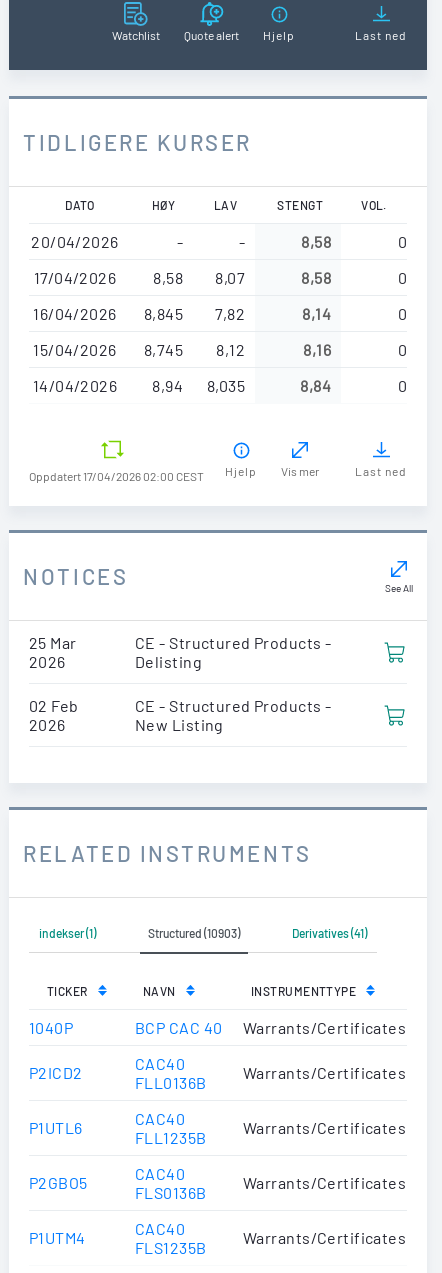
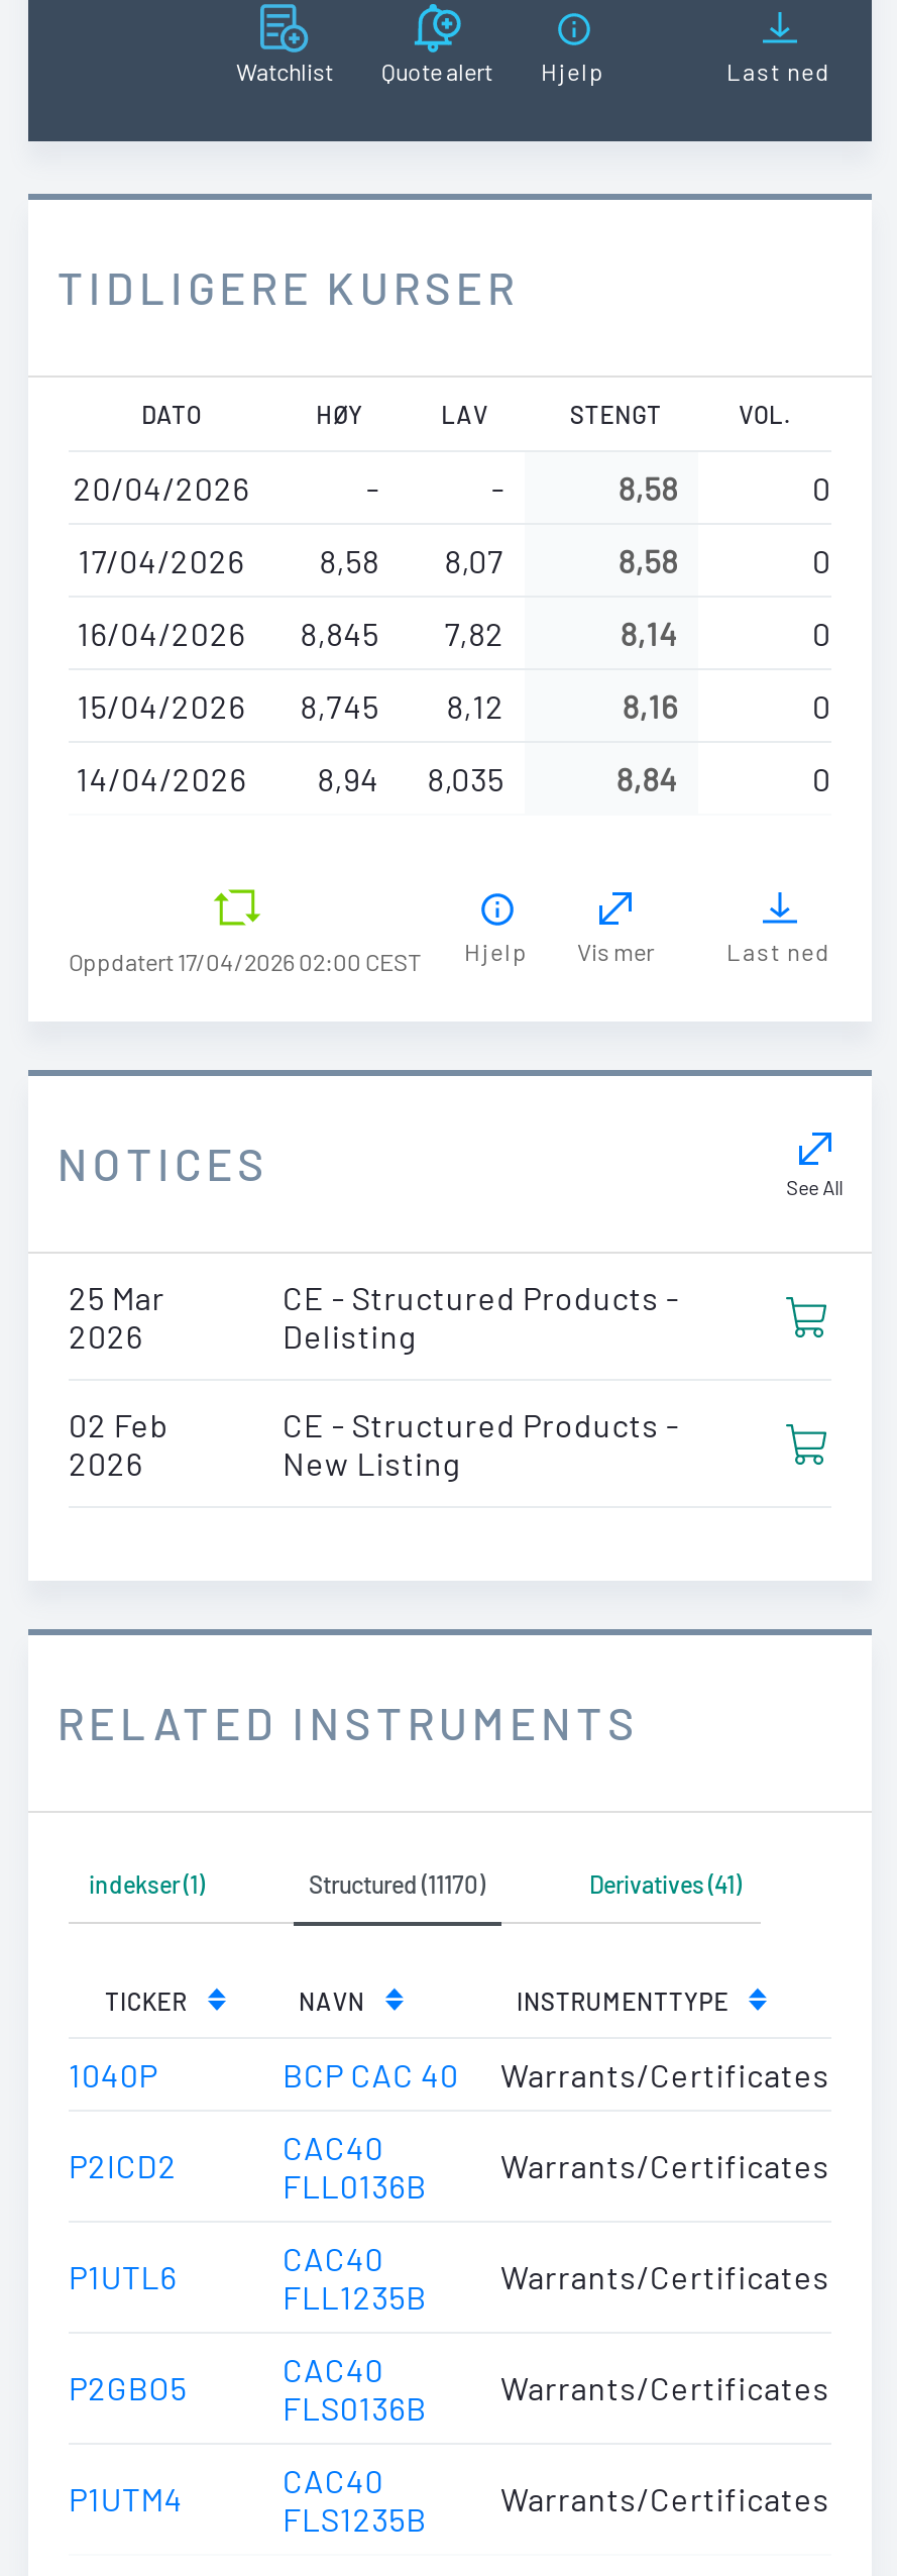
[148,926,240,940] Structured (10903) -> [309,1869,484,1897] Structured (11170)

